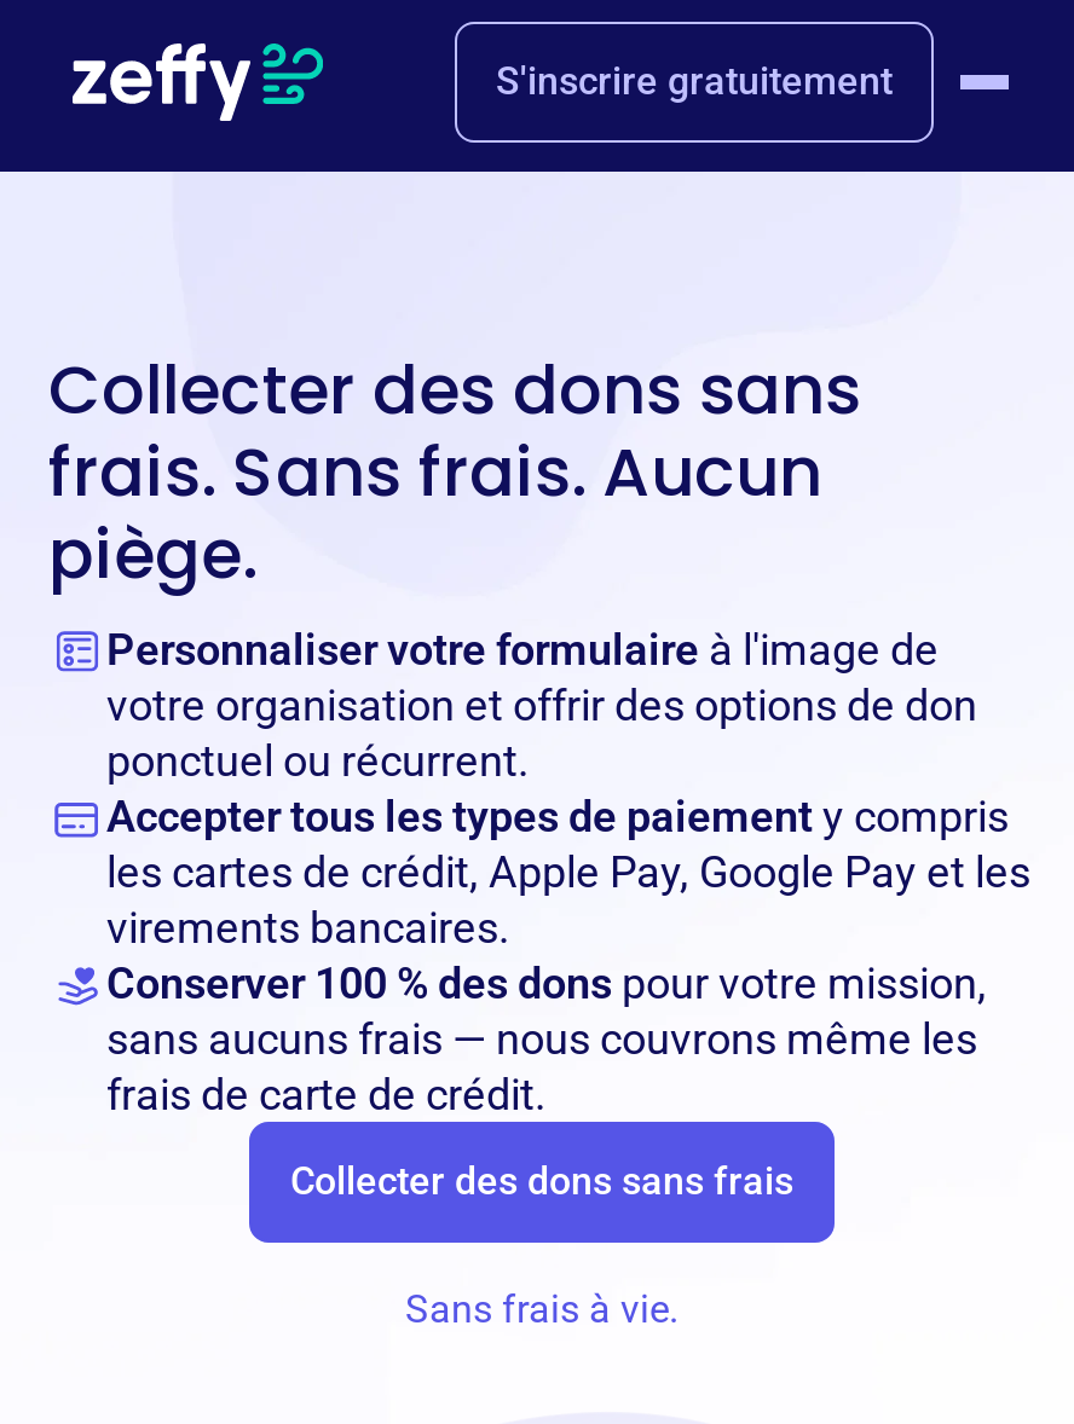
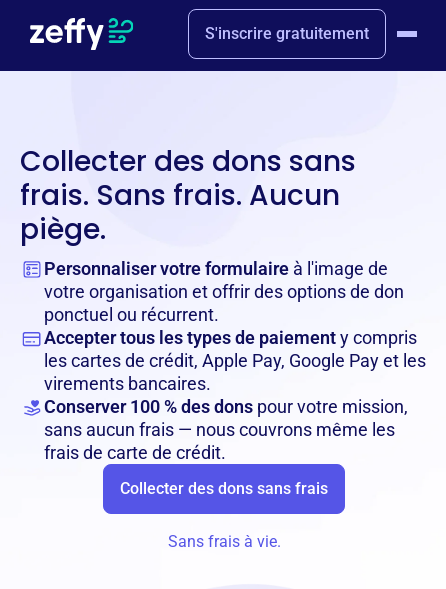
[106,1013,977,1064] sans aucuns frais — nous couvrons même les -> [44,419,395,440] sans aucun frais — nous couvrons même les

